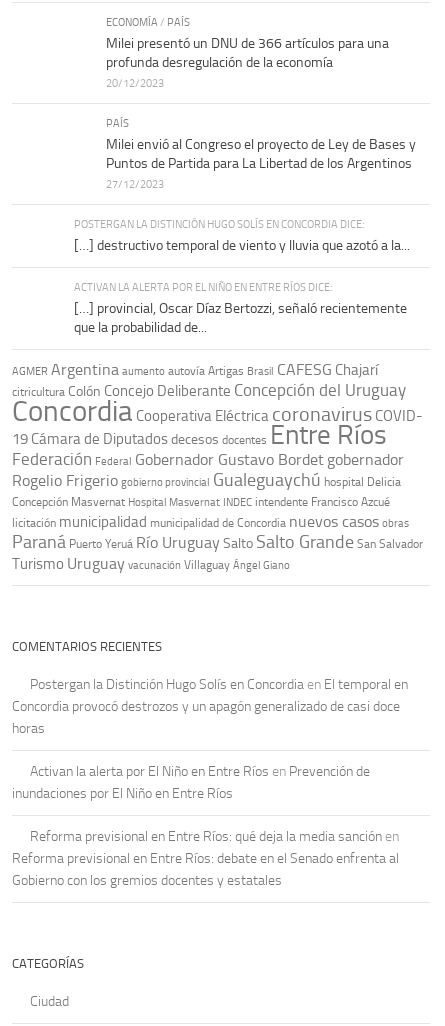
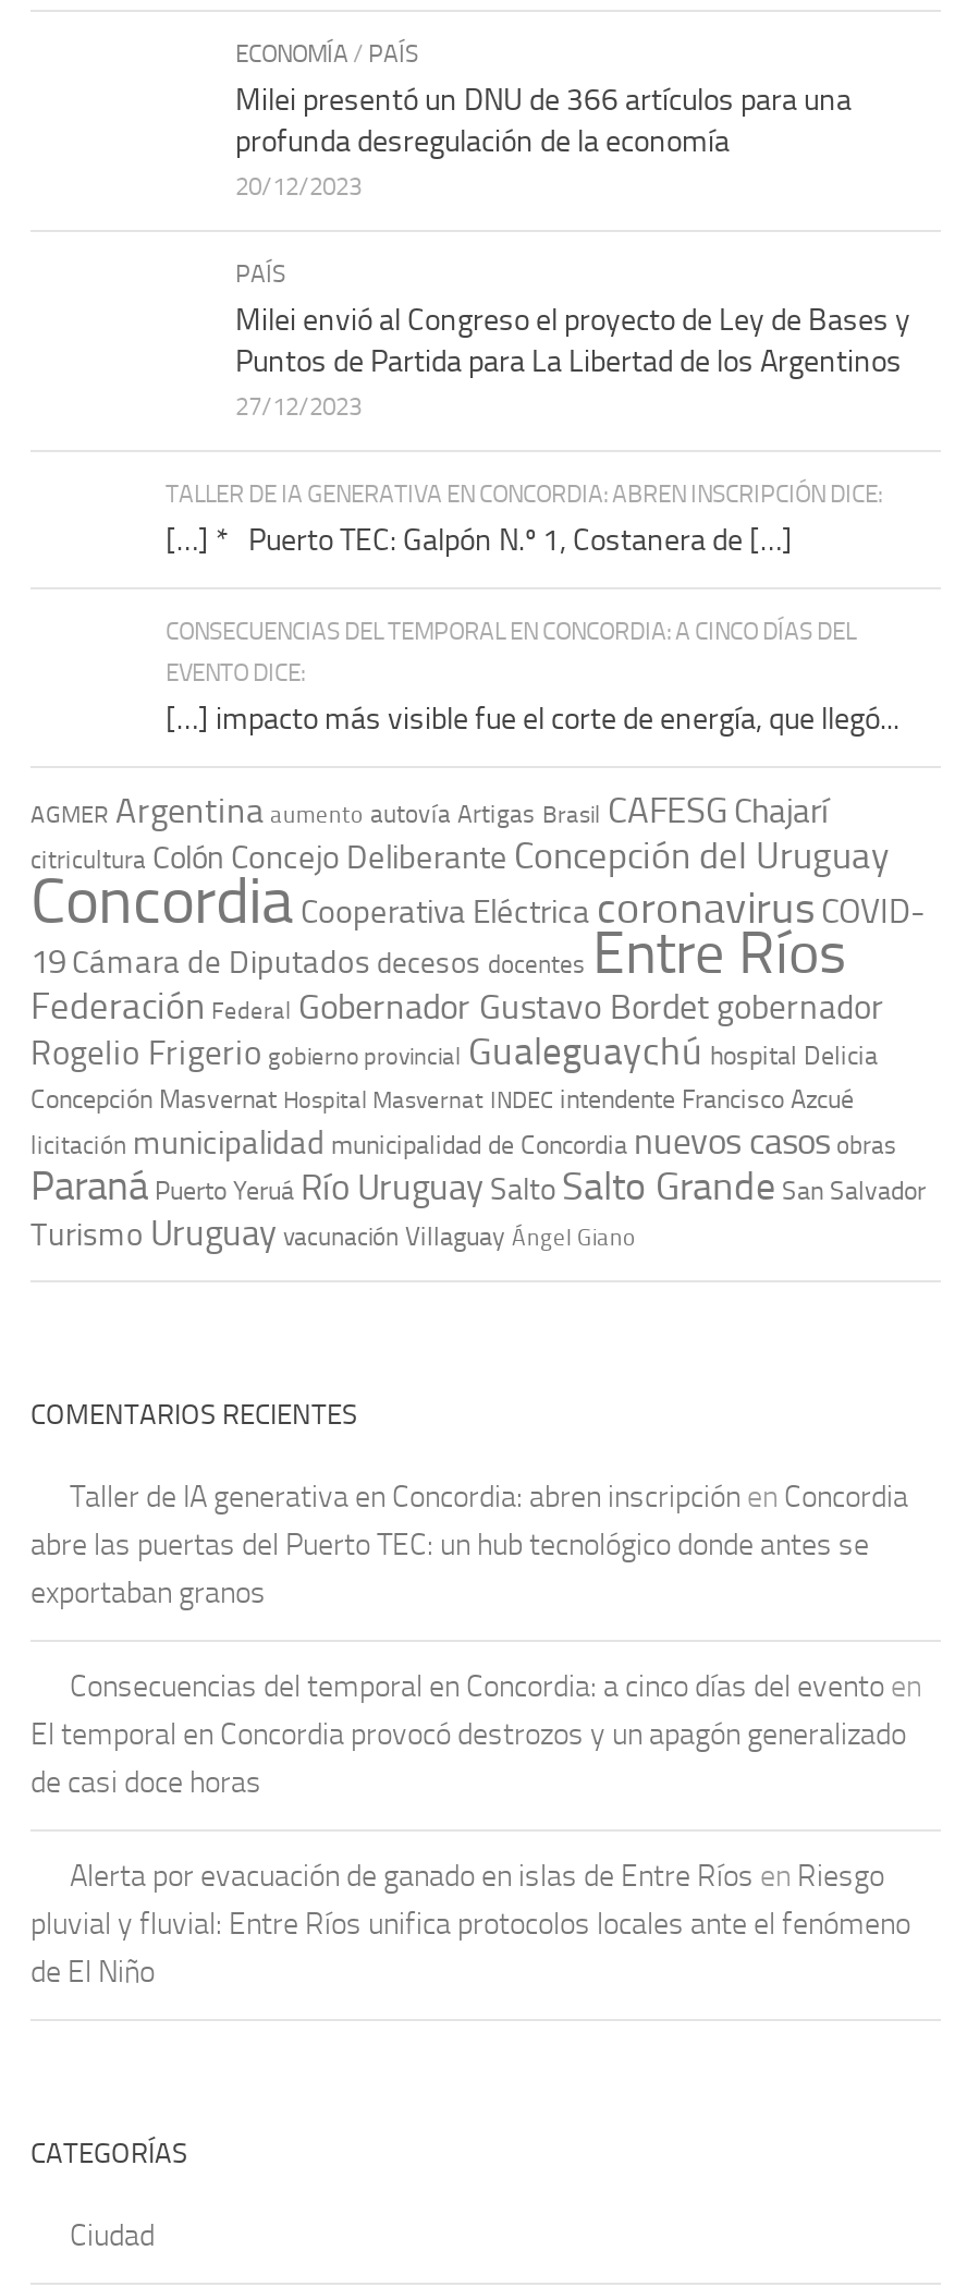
[74,217,410,254] POSTERGAN LA DISTINCIÓN HUGO SOLÍS EN CONCORDIA DICE: | […] destructivo temporal de viento y lluvia que azotó a la... -> [166,478,882,558] TALLER DE IA GENERATIVA EN CONCORDIA: ABREN INSCRIPCIÓN DICE: | […] * Puerto TEC: Galpón N.º 1, Costanera de […]
[74,280,407,336] ACTIVAN LA ALERTA POR EL NIÑO EN ENTRE RÍOS DICE: | […] provincial, Oscar Díaz Bertozzi, señaló recientemente | que la probabilidad de... -> [166,615,899,737] CONSECUENCIAS DEL TEMPORAL EN CONCORDIA: A CINCO DÍAS DEL | EVENTO DICE: | […] impacto más visible fue el corte de energía, que llegó...
[12,676,408,737] Postergan la Distinción Hugo Solís en Concordia en El temporal en | Concordia provocó destrozos y un apagón generalizado de casi doce | horas -> [30,1478,908,1611] Taller de IA generativa en Concordia: abren inscripción en Concordia | abre las puertas del Puerto TEC: un hub tecnológico donde antes se | exportaban granos
[12,763,370,802] Activan la alerta por El Niño en Entre Ríos en Prevención de | inundaciones por El Niño en Entre Ríos -> [30,1667,921,1800] Consecuencias del temporal en Concordia: a cinco días del evento en | El temporal en Concordia provocó destrozos y un apagón generalizado | de casi doce horas
[12,828,399,889] Reforma previsional en Entre Ríos: qué deja la media sanción en | Reforma previsional en Entre Ríos: debate en el Senado enfrenta al | Gobierno con los gremios docentes y estatales -> [30,1857,910,1990] Alerta por evacuación de ganado en islas de Entre Ríos en Riesgo | pluvial y fluvial: Entre Ríos unifica protocolos locales ante el fenómeno | de El Niño

